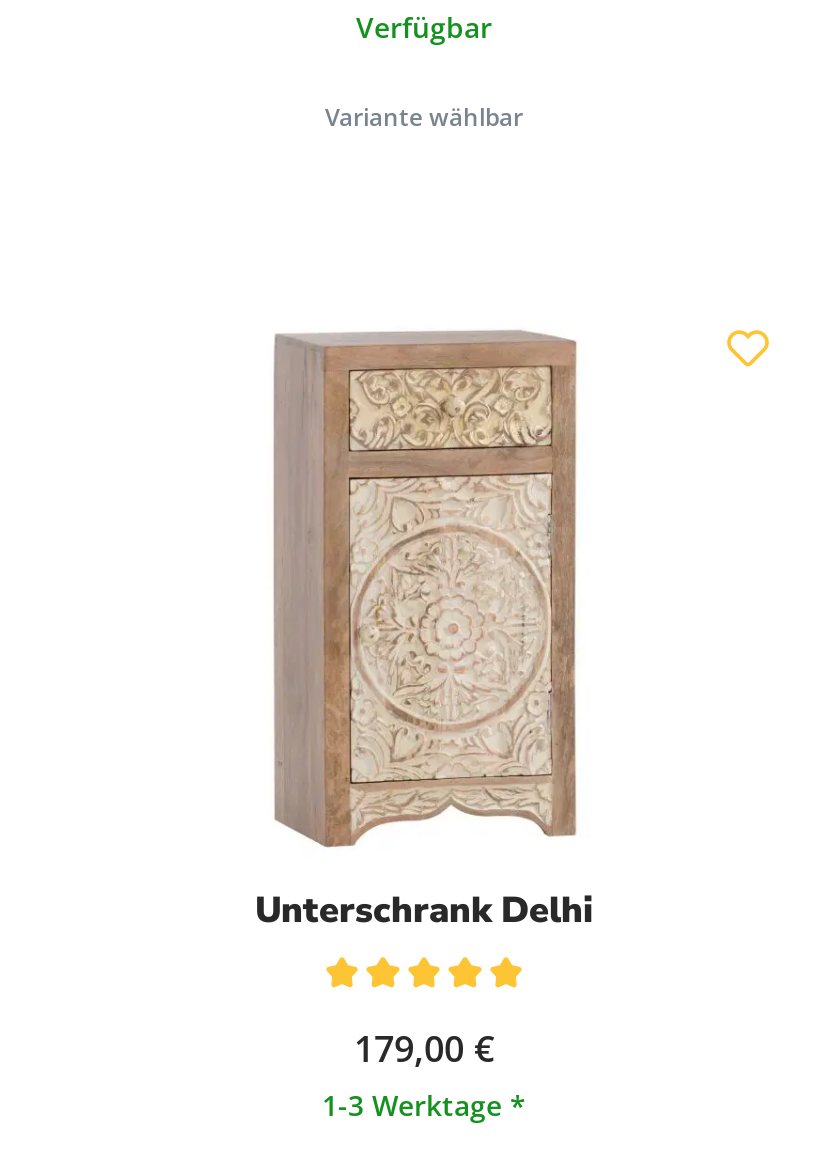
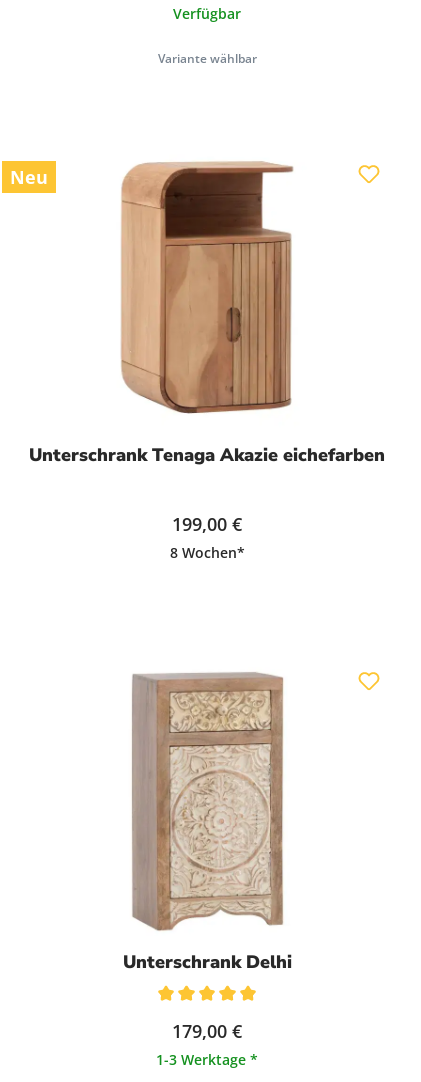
none -> [10,165,48,189] Neu
none -> [29,161,385,562] [image] | Unterschrank Tenaga Akazie eichefarben | 199,00 € | 8 Wochen*

